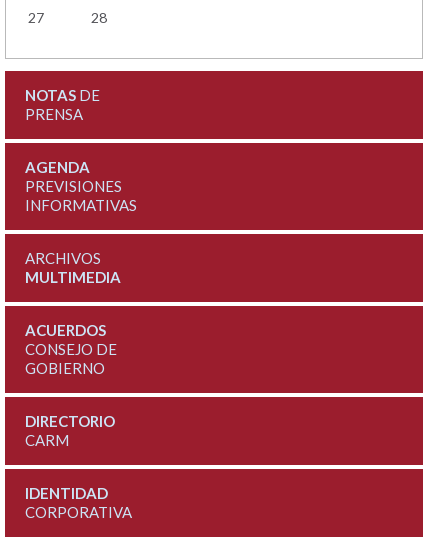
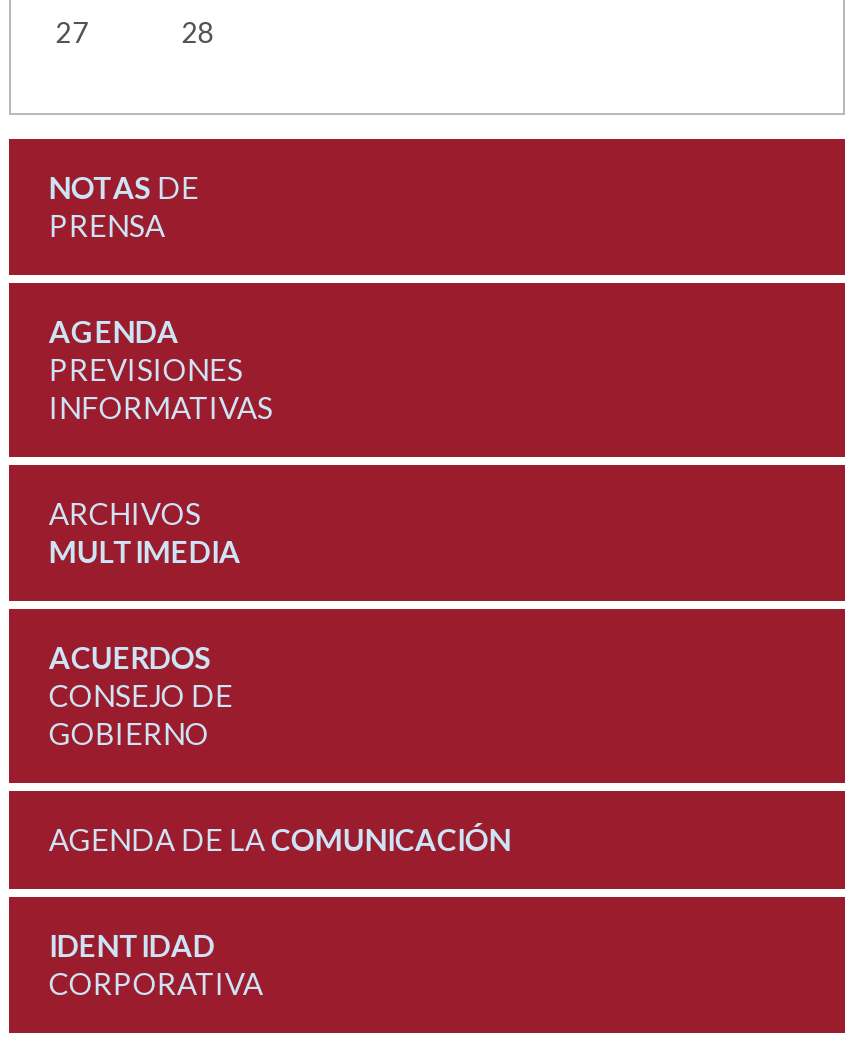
[25,412,115,449] DIRECTORIO | CARM -> [49,821,511,857] AGENDA DE LA COMUNICACIÓN

